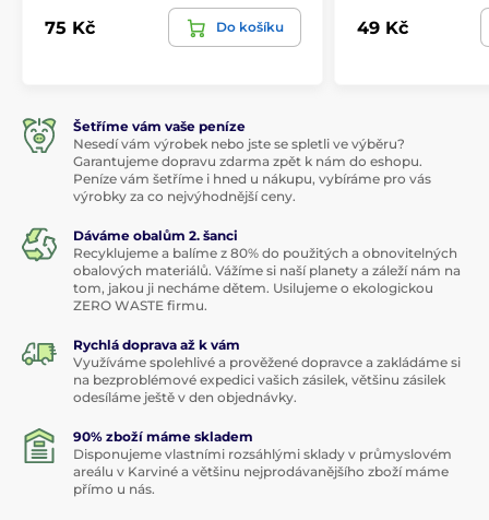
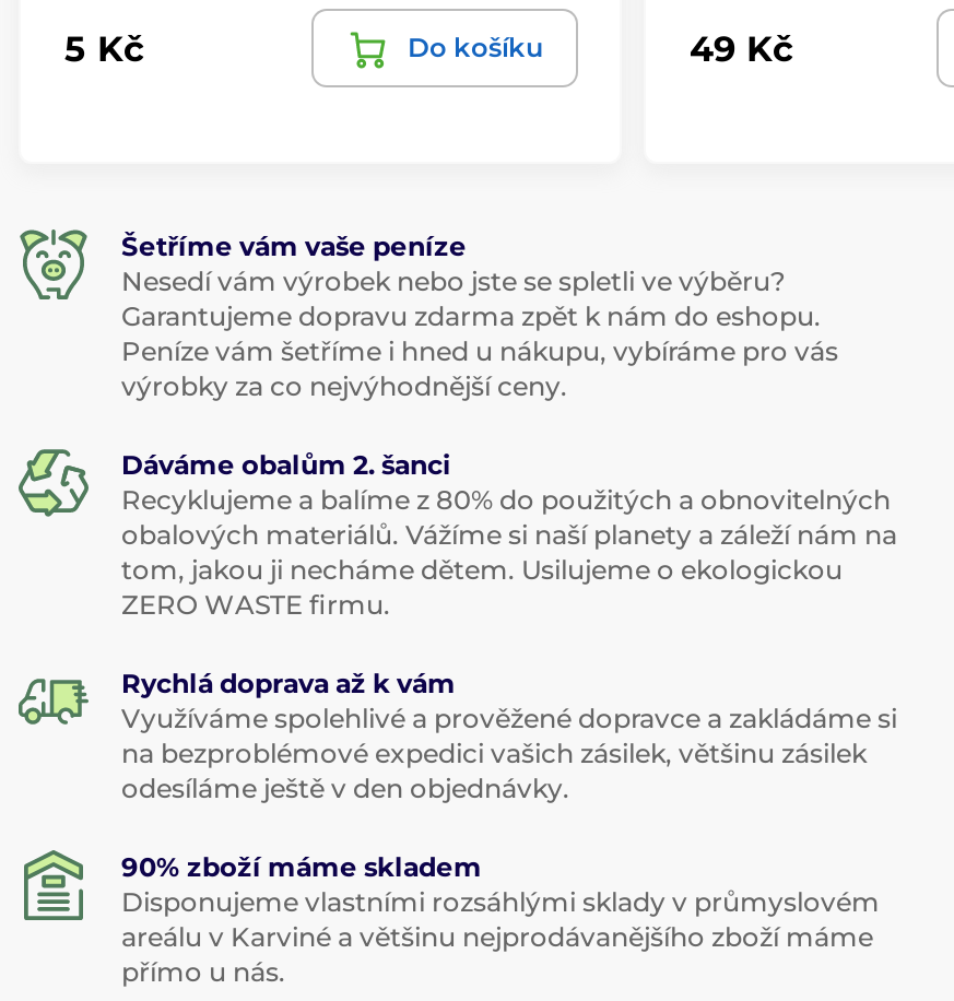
[45,17,95,38] 75 Kč -> [64,28,143,69] 5 Kč

